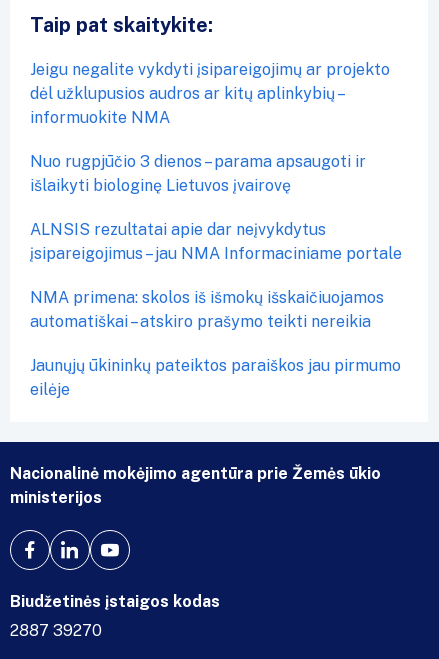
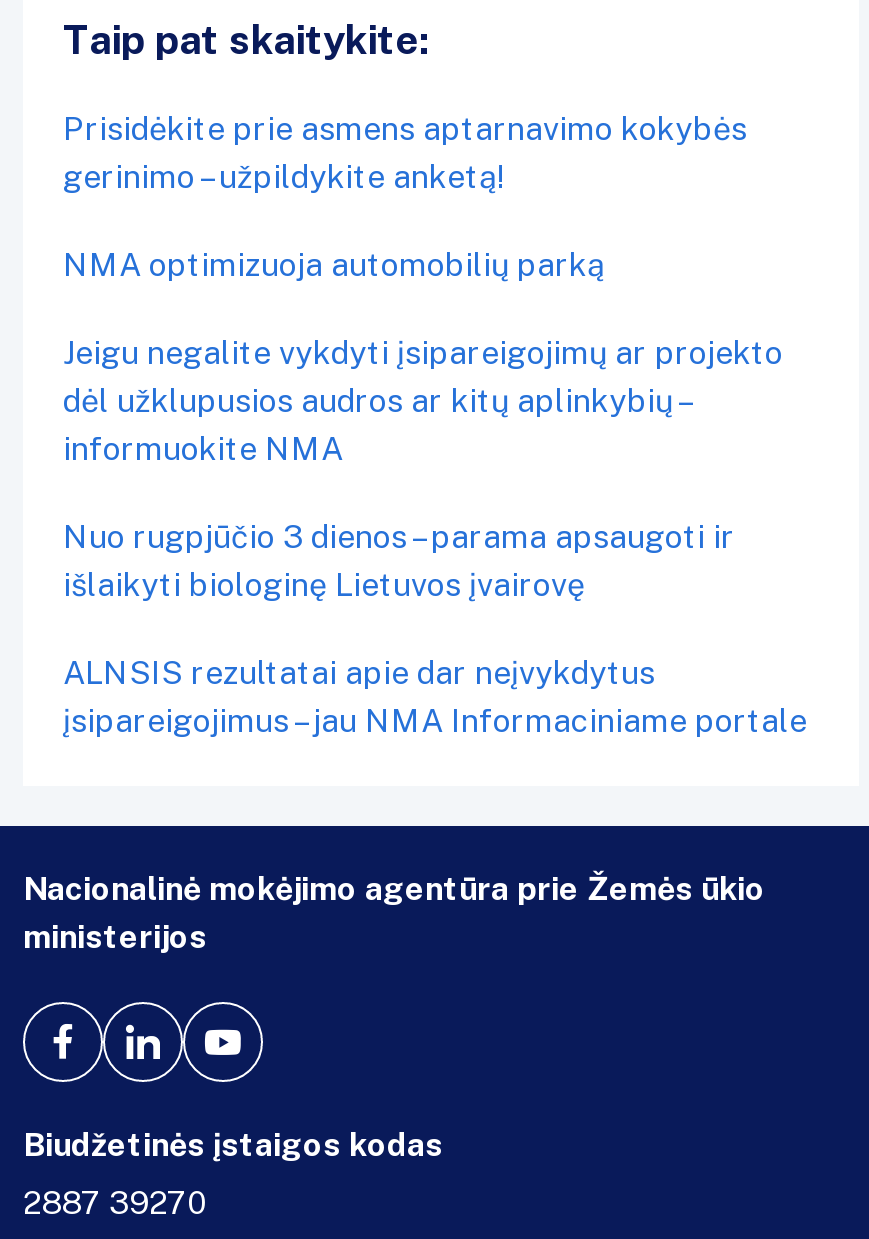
none -> [63,110,747,284] Prisidėkite prie asmens aptarnavimo kokybės | gerinimo – užpildykite anketą! | NMA optimizuoja automobilių parką
moved [30,60,402,263] -> [63,334,807,740]: Jeigu negalite vykdyti įsipareigojimų ar projekto | dėl užklupusios audros ar kitų aplinkybių – | informuokite NMA | Nuo rugpjūčio 3 dienos – parama apsaugoti ir | išlaikyti biologinę Lietuvos įvairovę | ALNSIS rezultatai apie dar neįvykdytus | įsipareigojimus – jau NMA Informaciniame portale
[30,288,401,399] NMA primena: skolos iš išmokų išskaičiuojamos | automatiškai – atskiro prašymo teikti nereikia | Jaunųjų ūkininkų pateiktos paraiškos jau pirmumo | eilėje -> none

